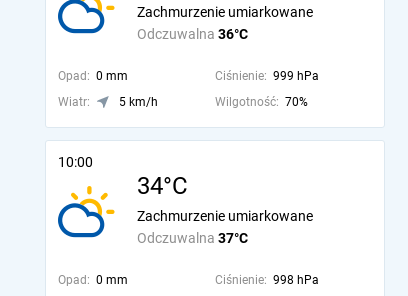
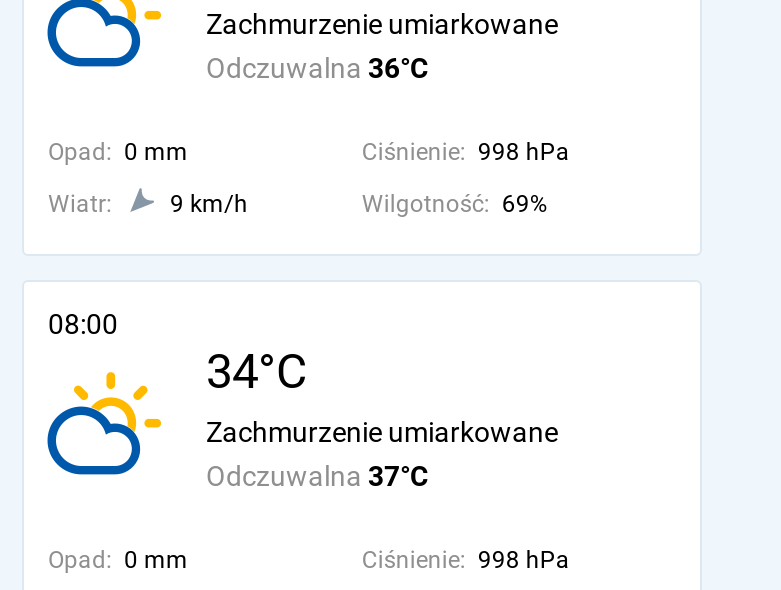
[215,69,319,83] Ciśnienie: 999 hPa -> [362,138,570,166] Ciśnienie: 998 hPa
[119,95,158,109] 5 km/h -> [170,190,248,218] 9 km/h
[215,95,308,109] Wilgotność: 70% -> [362,190,548,218] Wilgotność: 69%
[58,154,93,170] 10:00 -> [48,308,118,340] 08:00

